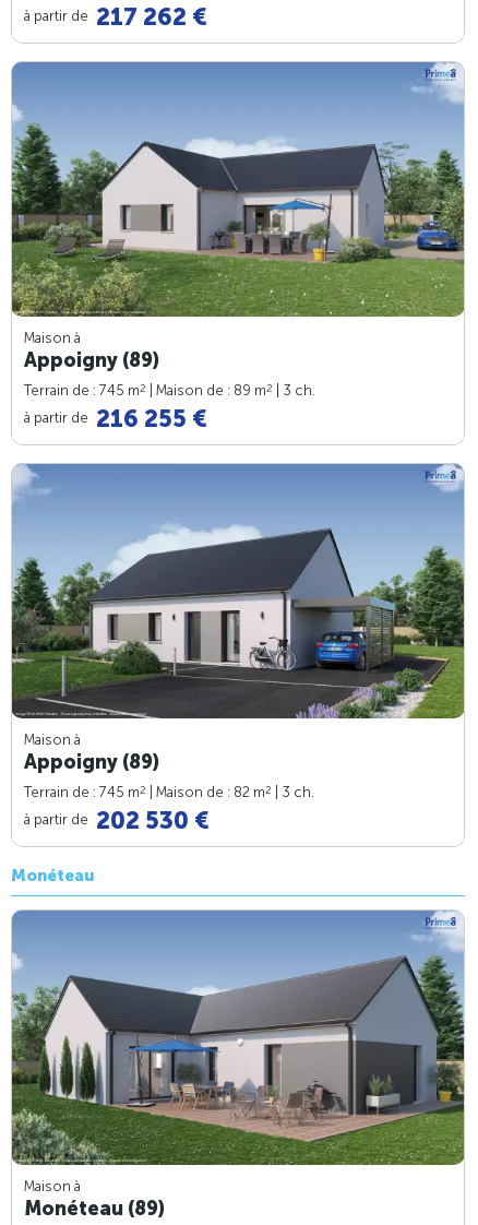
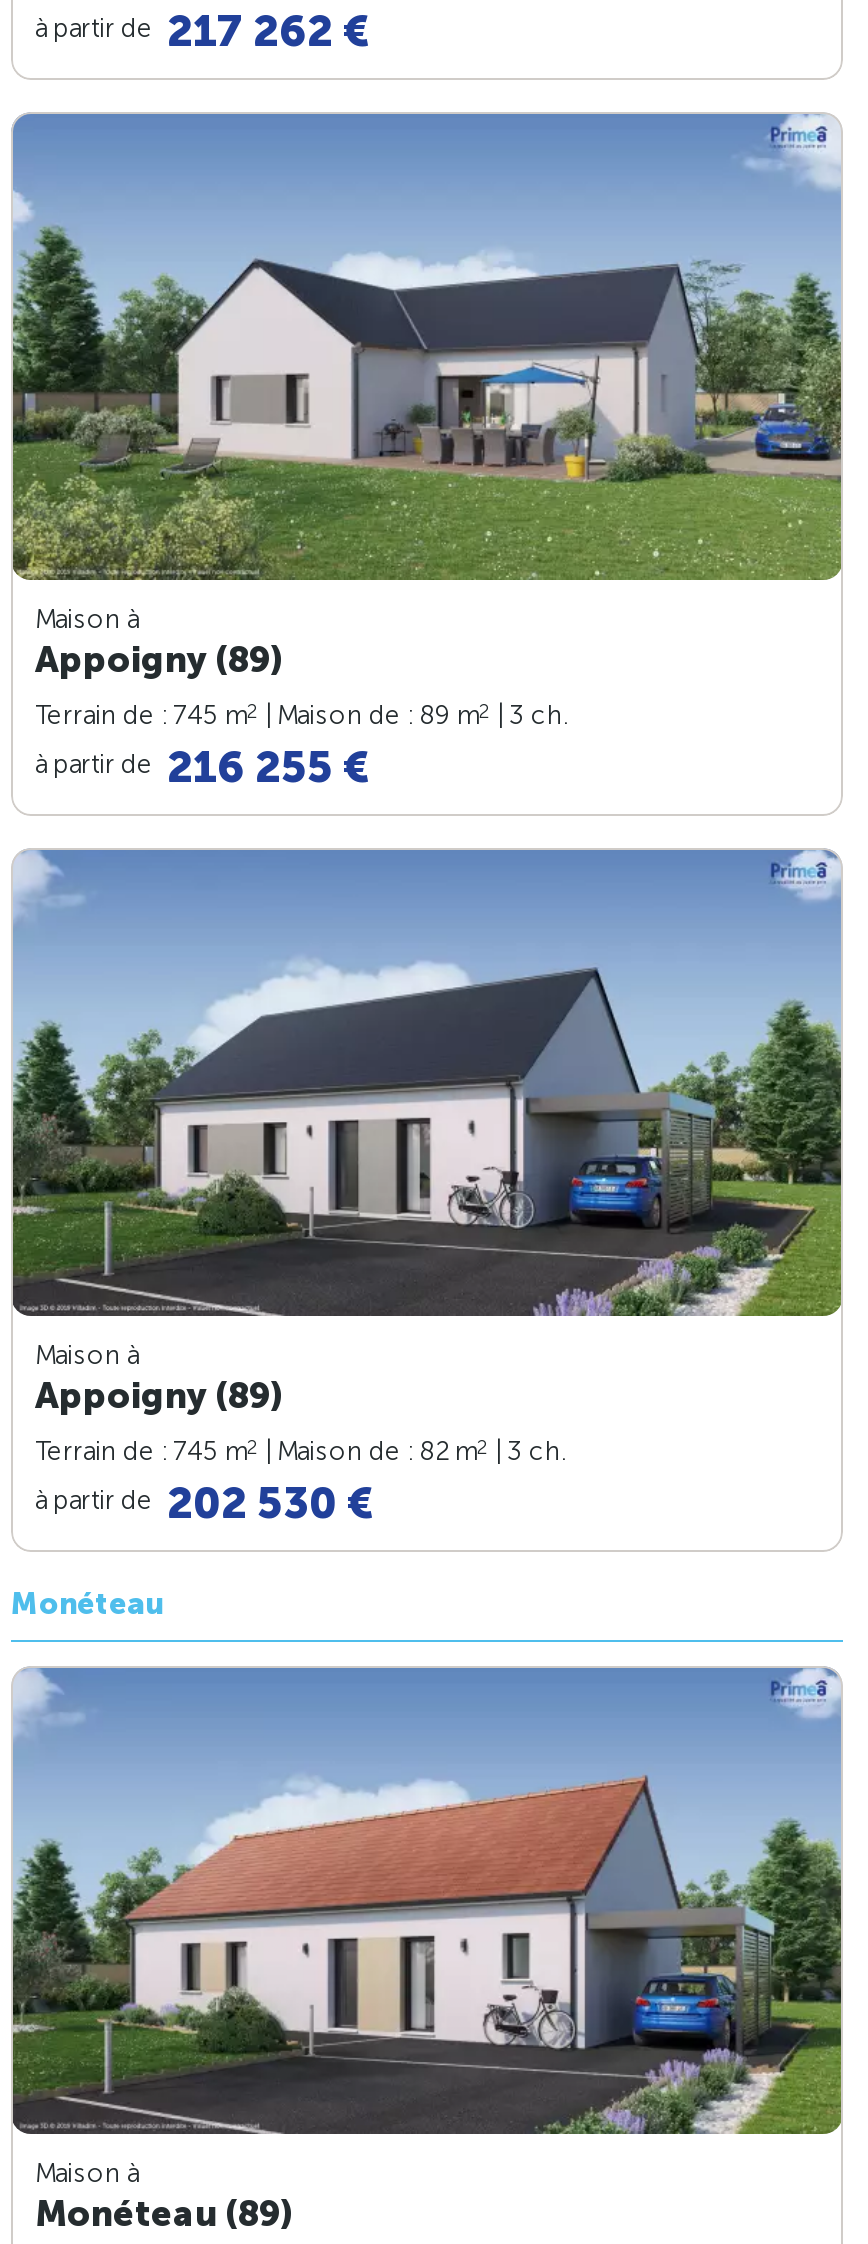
[11,911,465,1166] [image] -> [11,1668,841,2136] [image]

